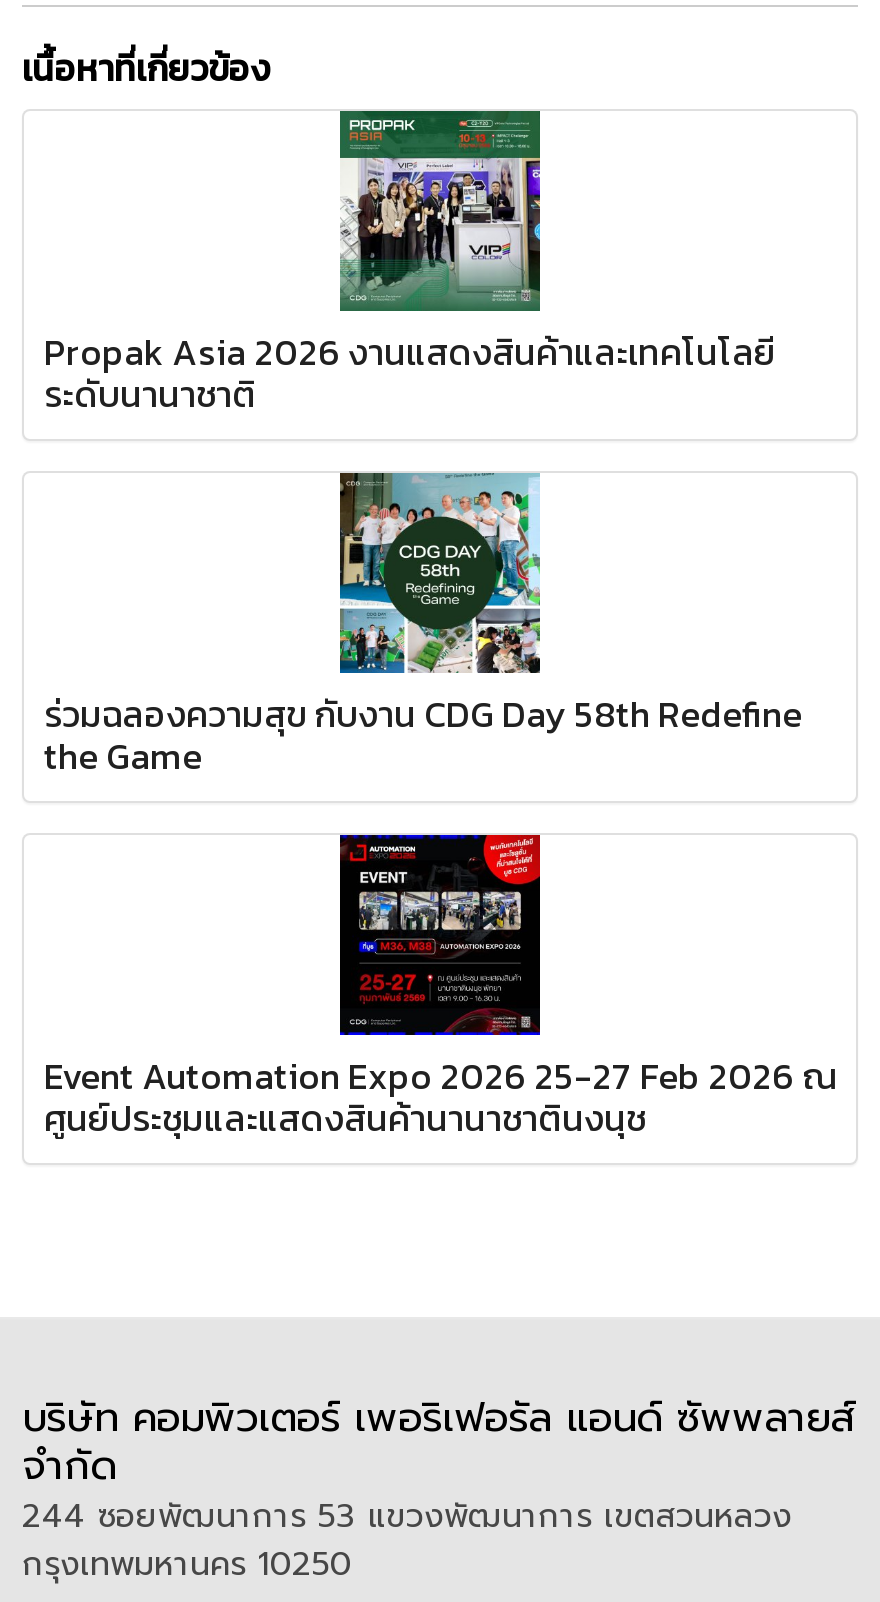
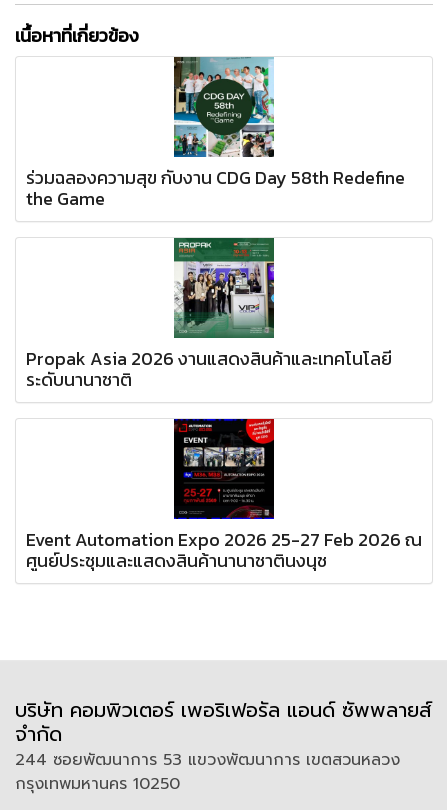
moved [44,109,776,420] -> [26,237,392,392]: [image] | Propak Asia 2026 งานแสดงสินค้าและเทคโนโลยี | ระดับนานาชาติ
moved [44,471,802,782] -> [26,56,405,211]: [image] | ร่วมฉลองความสุข กับงาน CDG Day 58th Redefine | the Game

